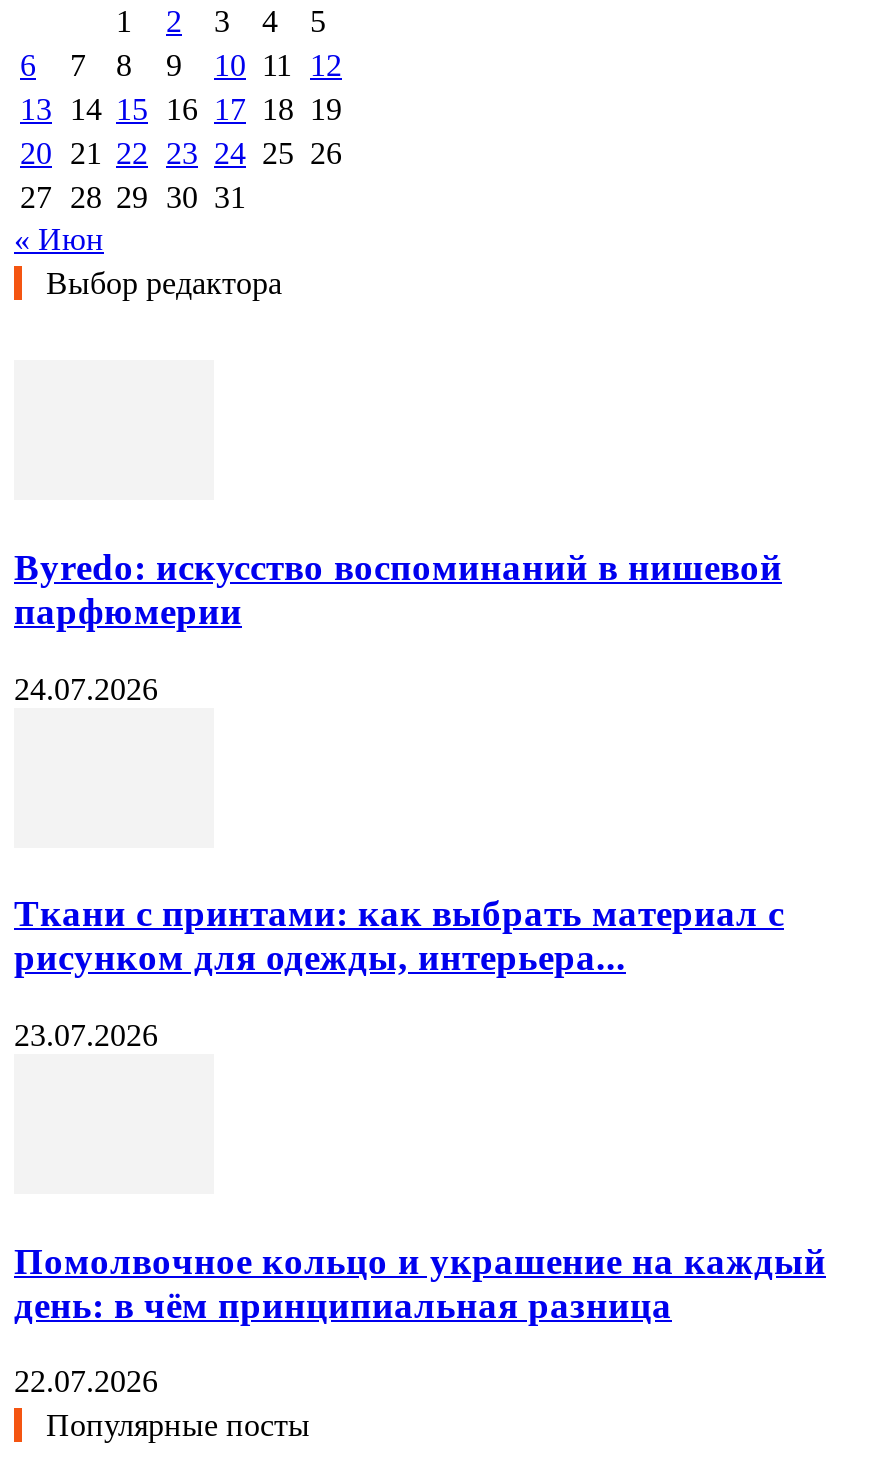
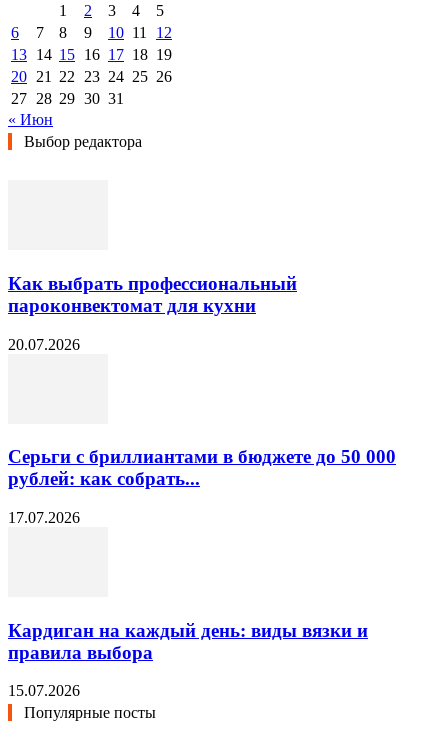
[14,546,782,632] Byredo: искусство воспоминаний в нишевой | парфюмерии -> [8,273,297,316] Как выбрать профессиональный | пароконвектомат для кухни
[14,671,158,705] 24.07.2026 -> [8,336,80,353] 20.07.2026
[14,893,784,979] Ткани с принтами: как выбрать материал с | рисунком для одежды, интерьера... -> [8,446,396,489] Серьги с бриллиантами в бюджете до 50 000 | рублей: как собрать...
[14,1018,158,1052] 23.07.2026 -> [8,509,80,526] 17.07.2026
[14,1239,826,1325] Помолвочное кольцо и украшение на каждый | день: в чём принципиальная разница -> [8,620,368,663] Кардиган на каждый день: виды вязки и | правила выбора
[14,1365,158,1399] 22.07.2026 -> [8,682,80,699] 15.07.2026

